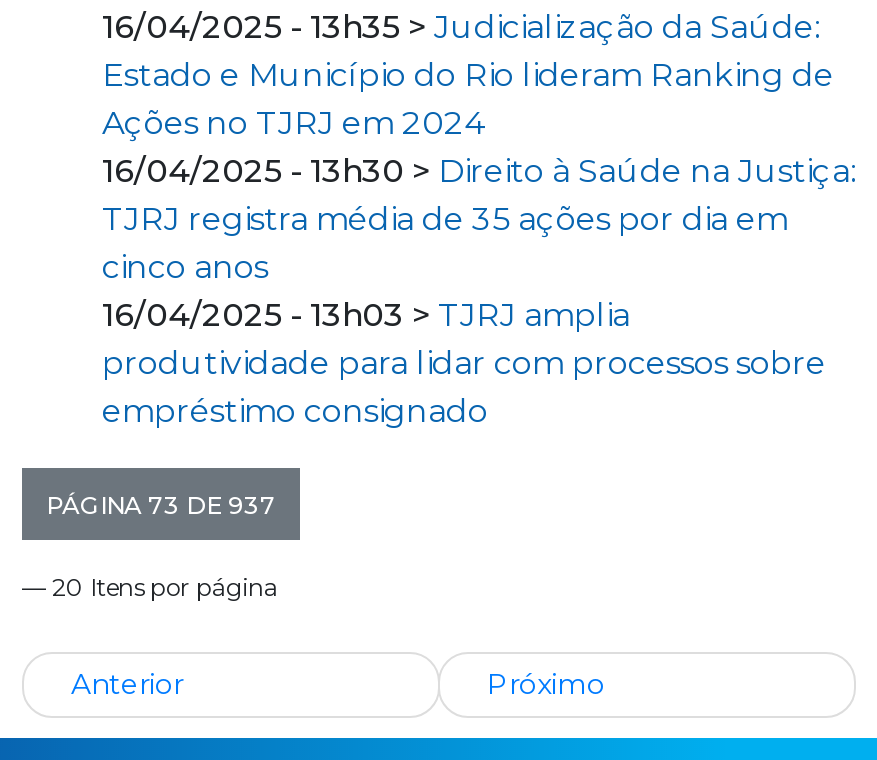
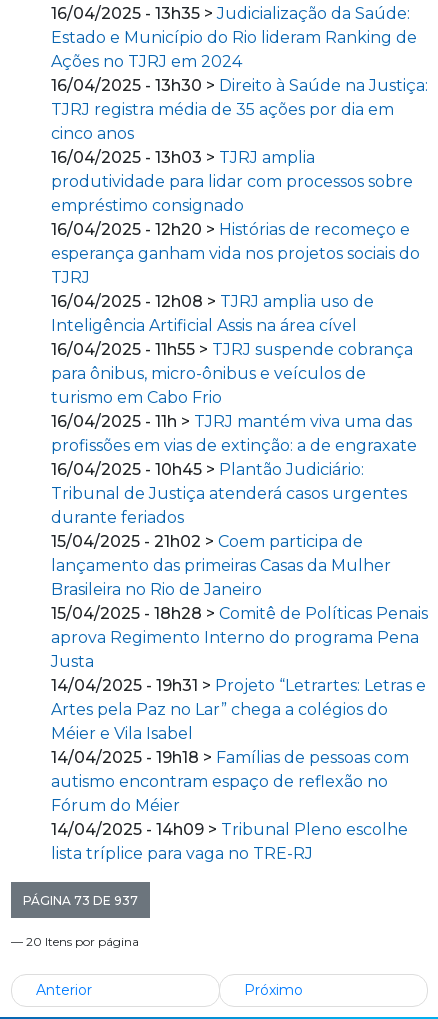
none -> [51,220,428,863] 16/04/2025 - 12h20 > Histórias de recomeço e | esperança ganham vida nos projetos sociais do | TJRJ | 16/04/2025 - 12h08 > TJRJ amplia uso de | Inteligência Artificial Assis na área cível | 16/04/2025 - 11h55 > TJRJ suspende cobrança | para ônibus, micro-ônibus e veículos de | turismo em Cabo Frio | 16/04/2025 - 11h > TJRJ mantém viva uma das | profissões em vias de extinção: a de engraxate | 16/04/2025 - 10h45 > Plantão Judiciário: | Tribunal de Justiça atenderá casos urgentes | durante feriados | 15/04/2025 - 21h02 > Coem participa de | lançamento das primeiras Casas da Mulher | Brasileira no Rio de Janeiro | 15/04/2025 - 18h28 > Comitê de Políticas Penais | aprova Regimento Interno do programa Pena | Justa | 14/04/2025 - 19h31 > Projeto “Letrartes: Letras e | Artes pela Paz no Lar” chega a colégios do | Méier e Vila Isabel | 14/04/2025 - 19h18 > Famílias de pessoas com | autismo encontram espaço de reflexão no | Fórum do Méier | 14/04/2025 - 14h09 > Tribunal Pleno escolhe | lista tríplice para vaga no TRE-RJ

